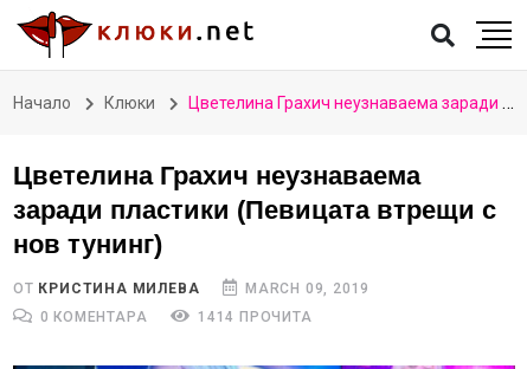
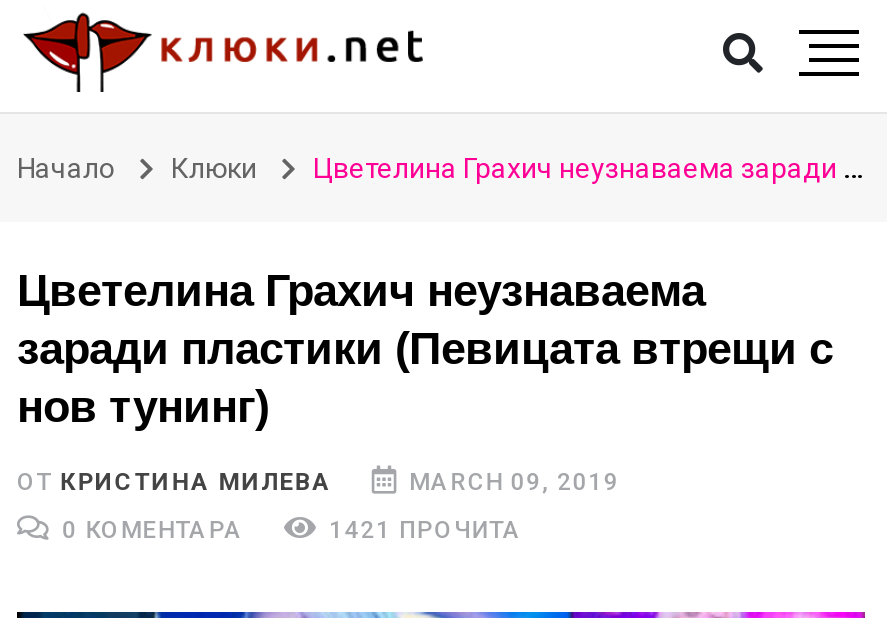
[193,309,312,325] 1414 ПРОЧИТА -> [321,516,522,544] 1421 ПРОЧИТА

